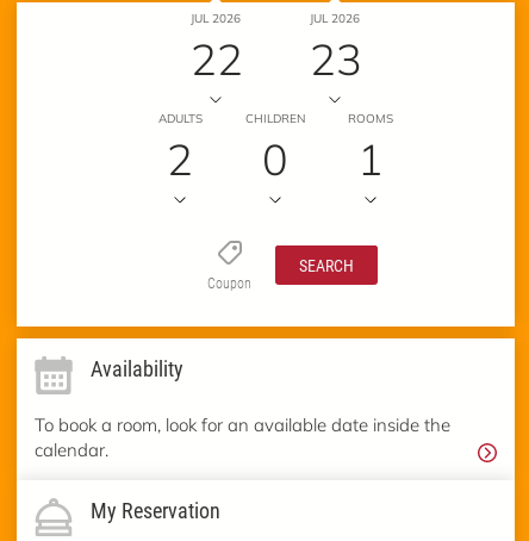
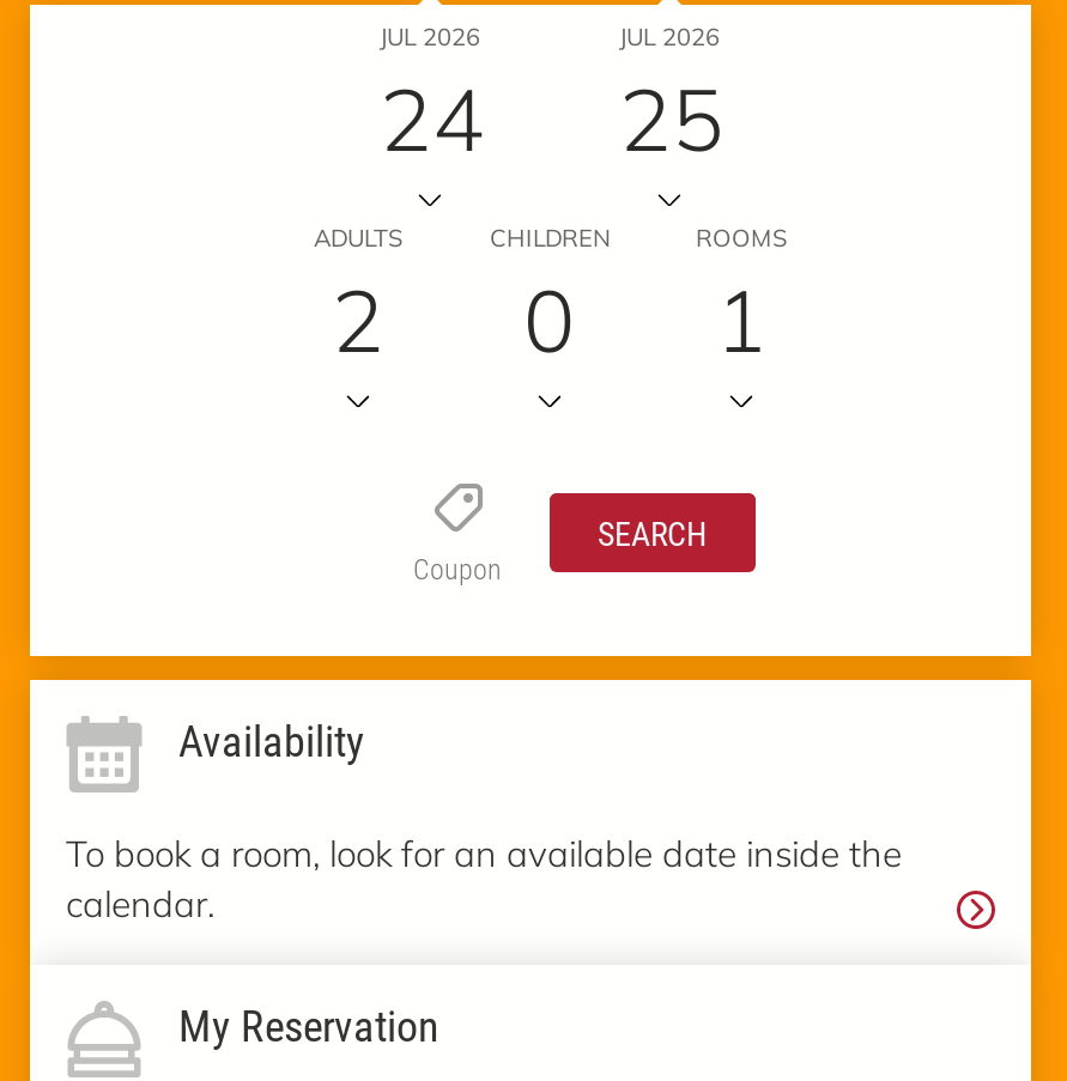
[191,31,243,86] 22 -> [380,62,485,173] 24
[310,31,362,86] 23 -> [619,62,725,173] 25

